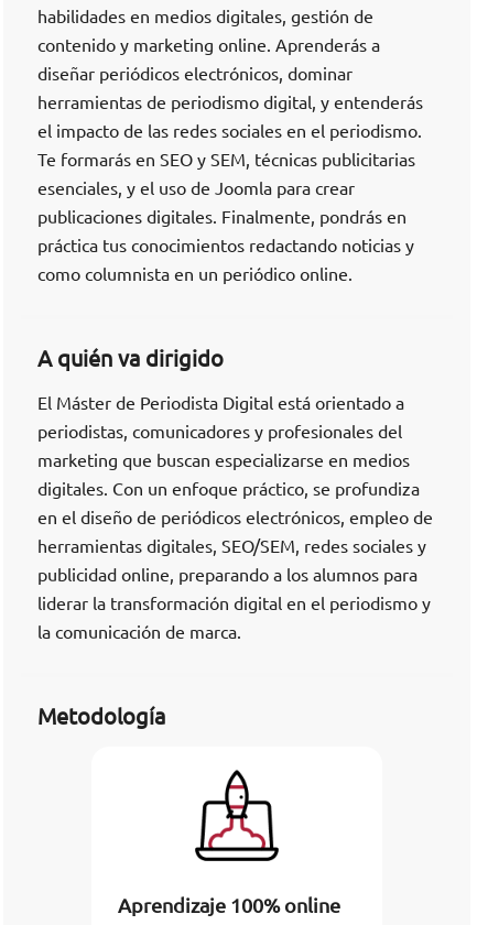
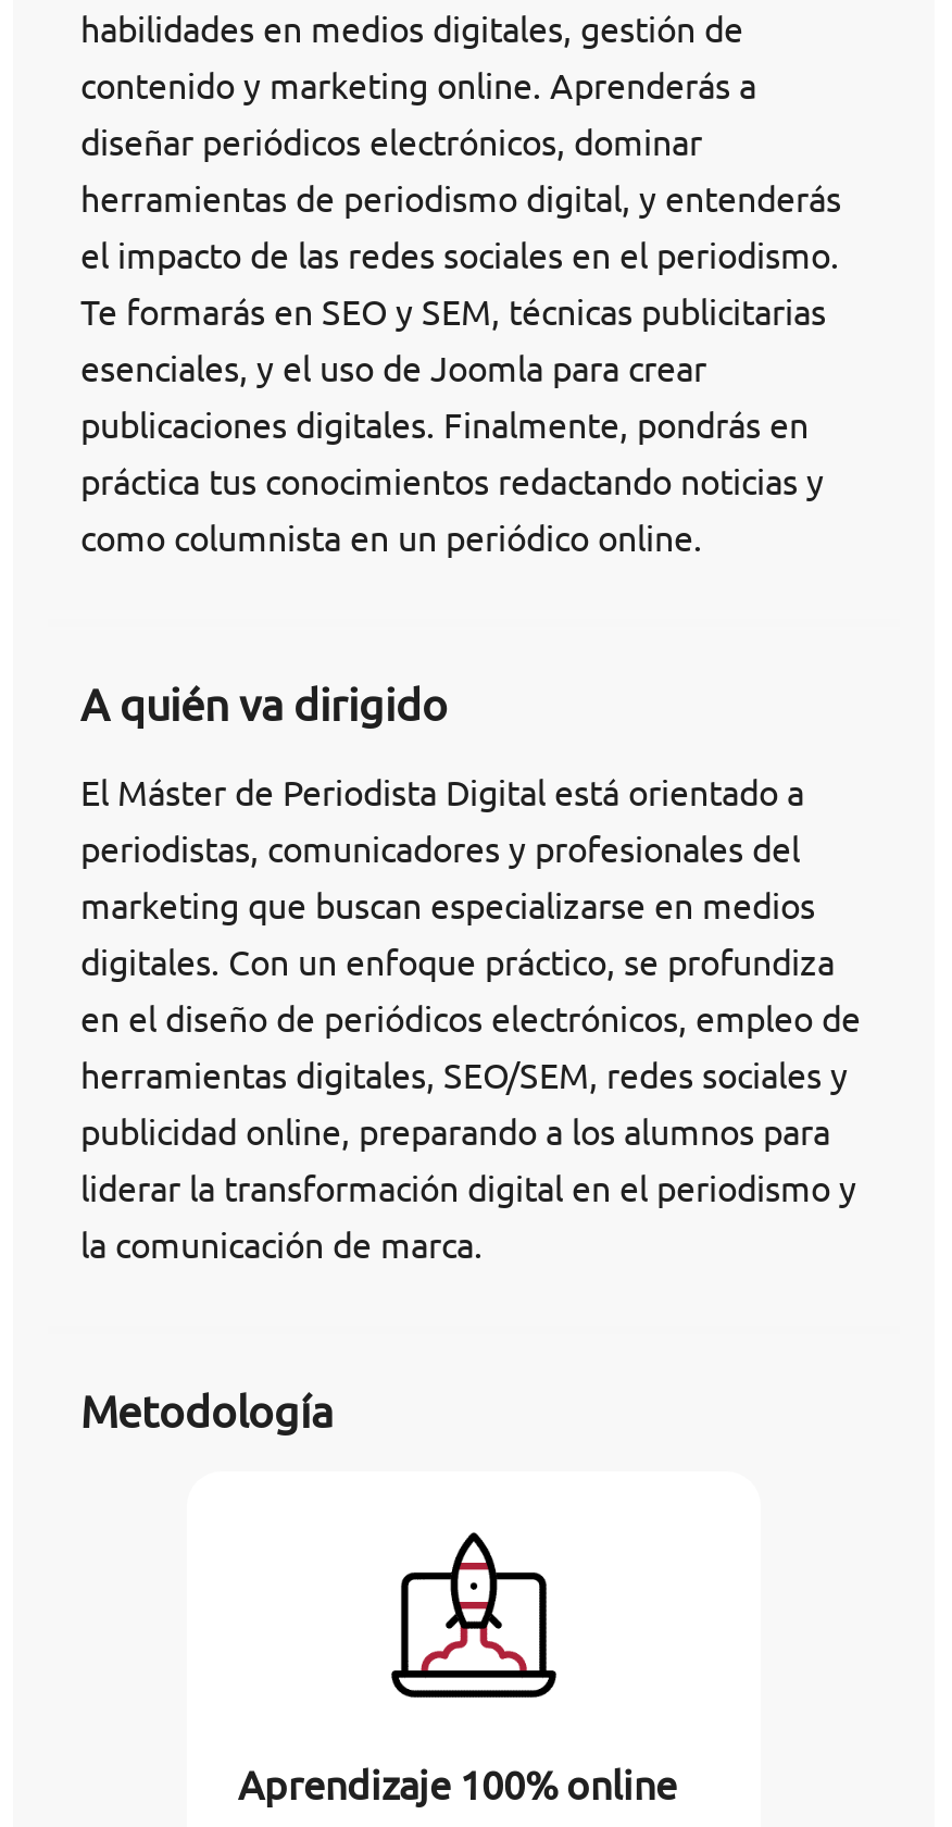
[199,769,274,847] [image] -> [398,1517,550,1669] [image]

